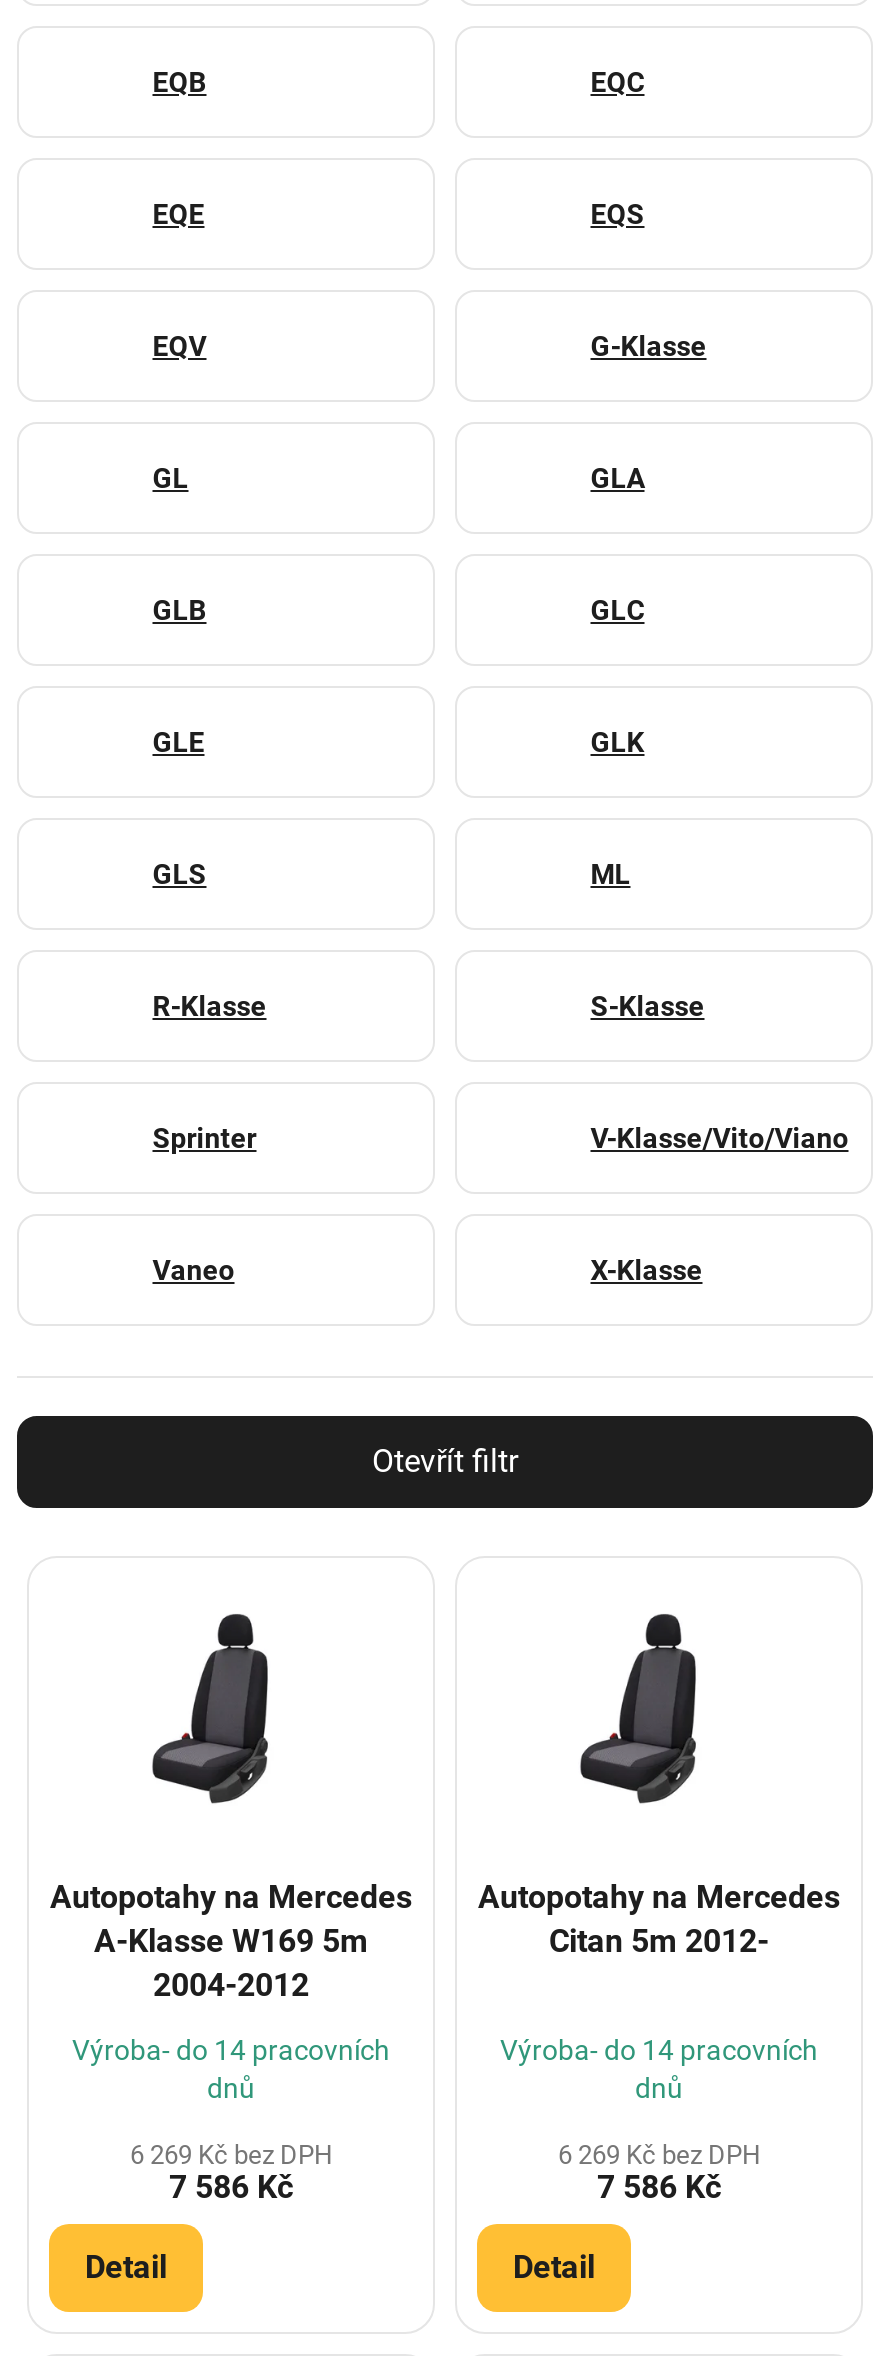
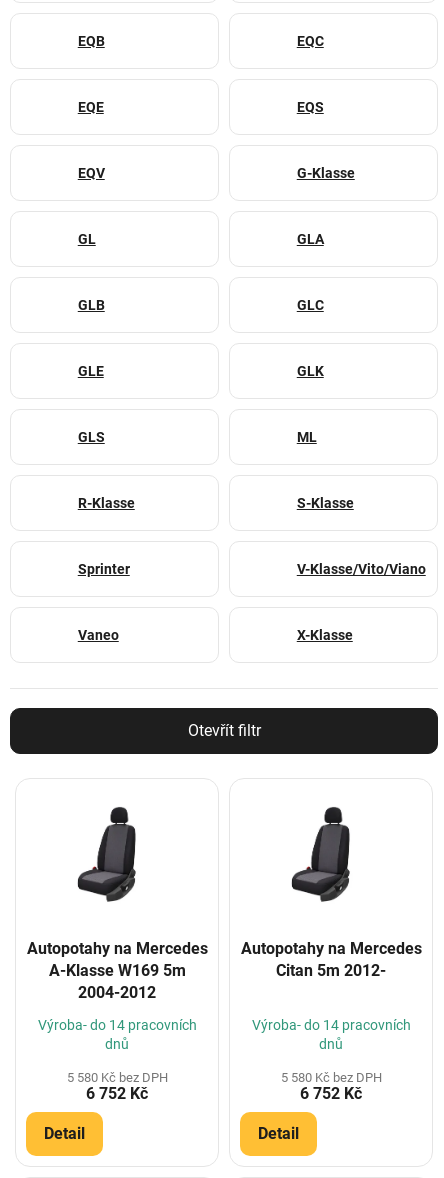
[130,2141,332,2171] 6 269 Kč bez DPH -> [66,1070,167,1085] 5 580 Kč bez DPH
[558,2141,760,2171] 6 269 Kč bez DPH -> [280,1070,381,1085] 5 580 Kč bez DPH
[169,2169,293,2207] 7 586 Kč -> [86,1084,148,1103] 6 752 Kč
[597,2169,721,2207] 7 586 Kč -> [300,1084,362,1103] 6 752 Kč

